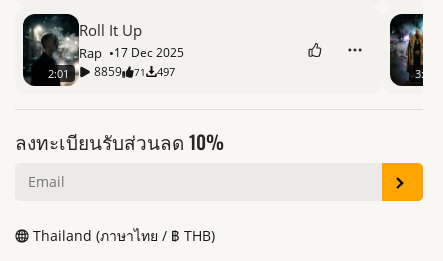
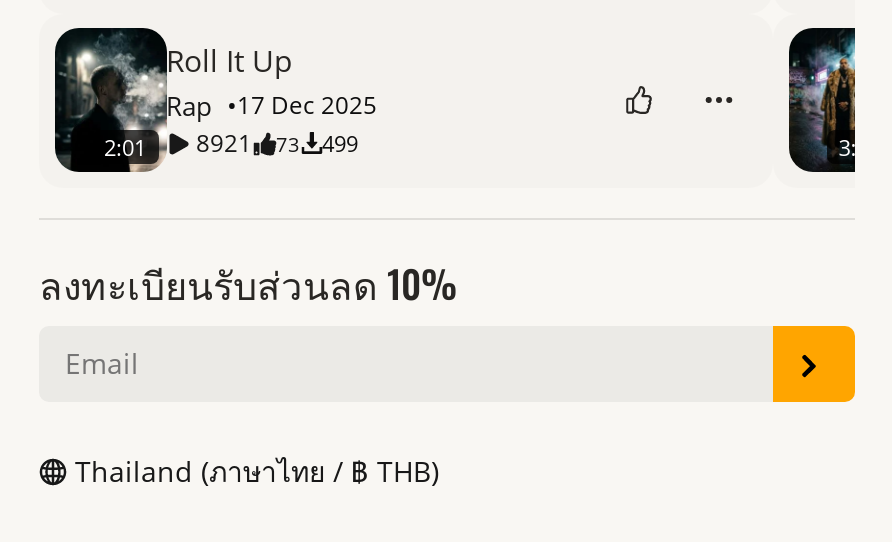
[90,63,121,80] 8859 -> [190,127,252,161] 8921
[133,65,145,79] 71 -> [276,130,300,158] 73
[156,64,174,79] 497 -> [322,129,358,159] 499

